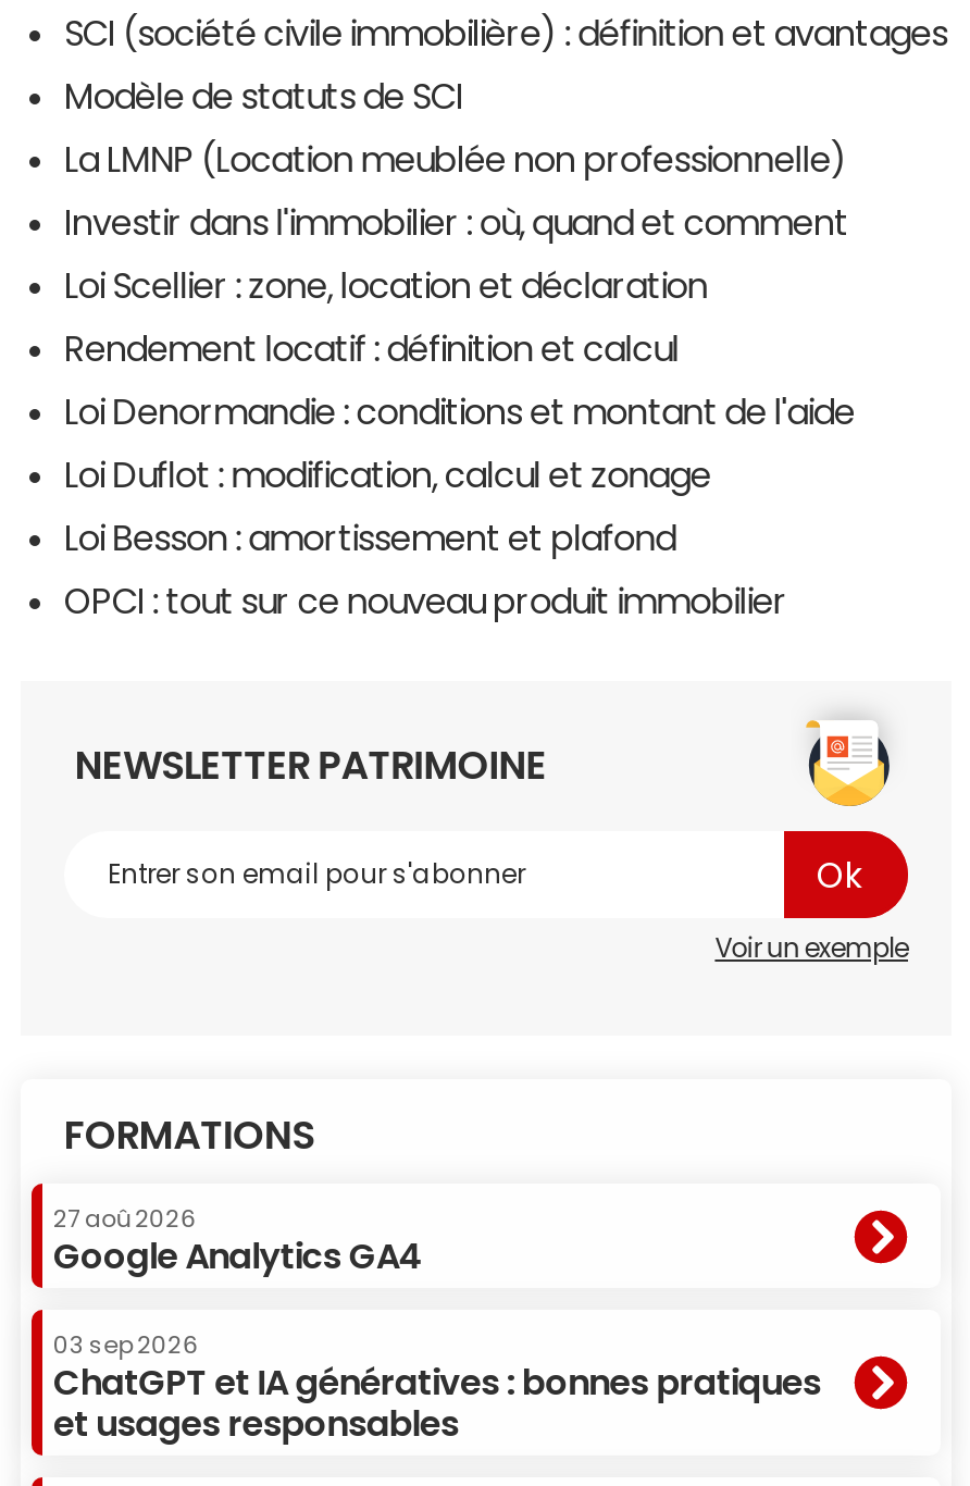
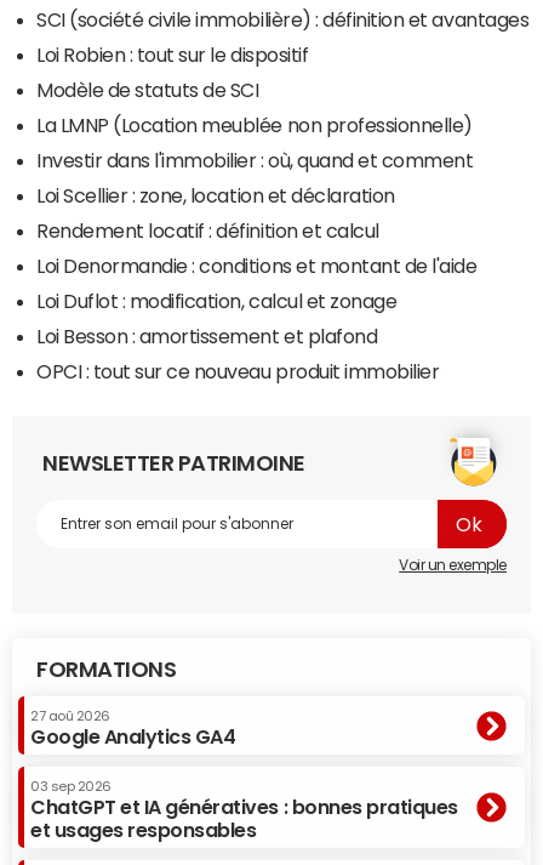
none -> [36,45,308,64] Loi Robien : tout sur le dispositif

